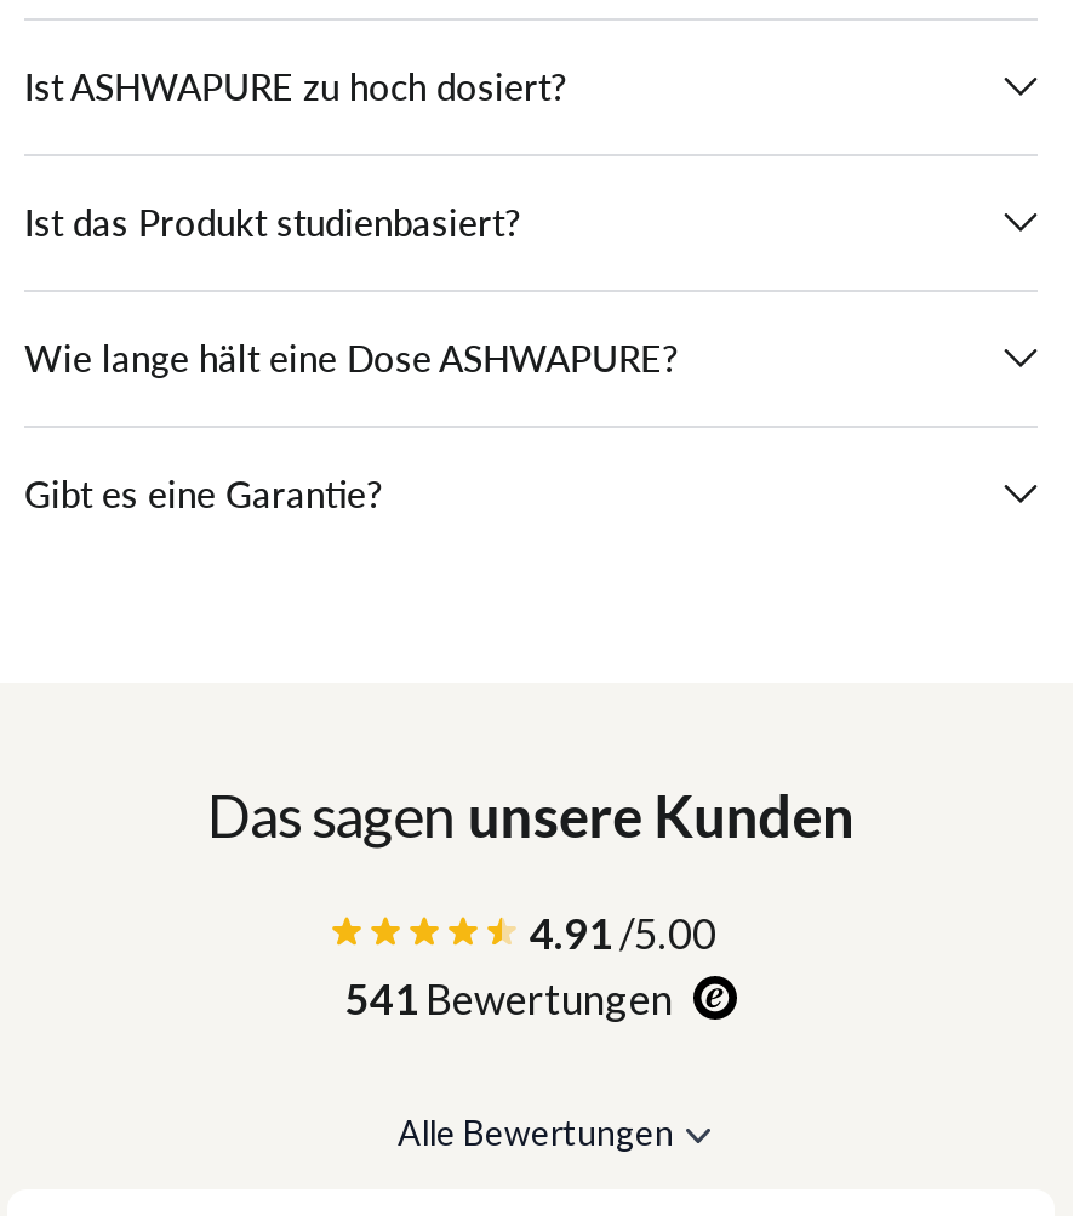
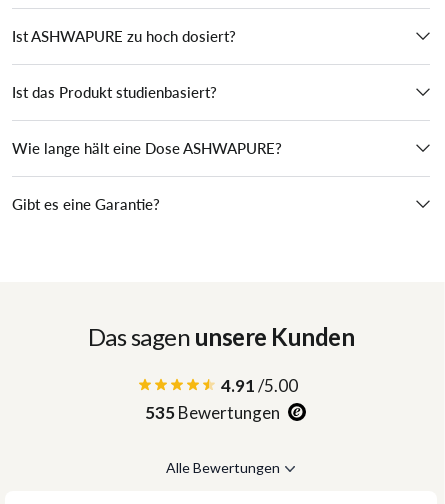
[345,973,673,1023] 541 Bewertungen -> [144,402,279,423] 535 Bewertungen

